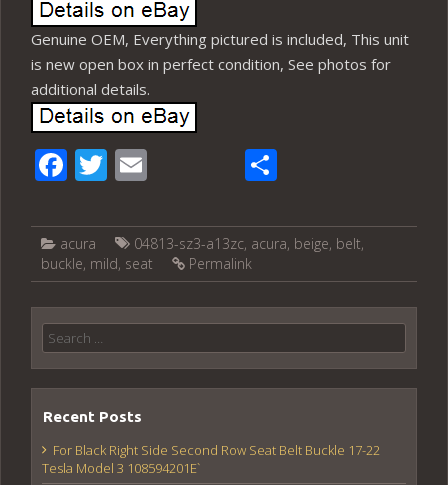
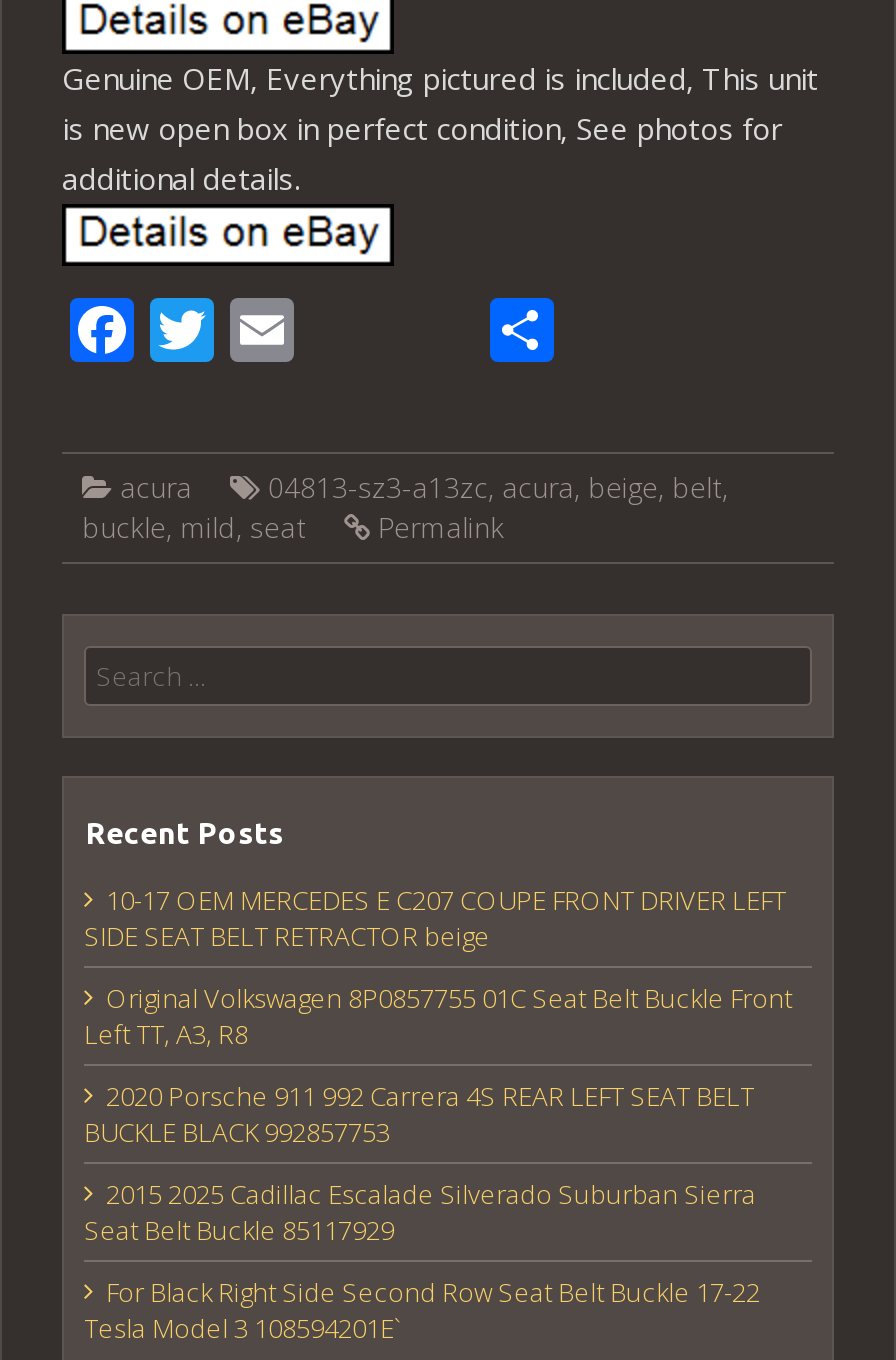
none -> [84,882,792,1248] 10-17 OEM MERCEDES E C207 COUPE FRONT DRIVER LEFT | SIDE SEAT BELT RETRACTOR beige | Original Volkswagen 8P0857755 01C Seat Belt Buckle Front | Left TT, A3, R8 | 2020 Porsche 911 992 Carrera 4S REAR LEFT SEAT BELT | BUCKLE BLACK 992857753 | 2015 2025 Cadillac Escalade Silverado Suburban Sierra | Seat Belt Buckle 85117929

